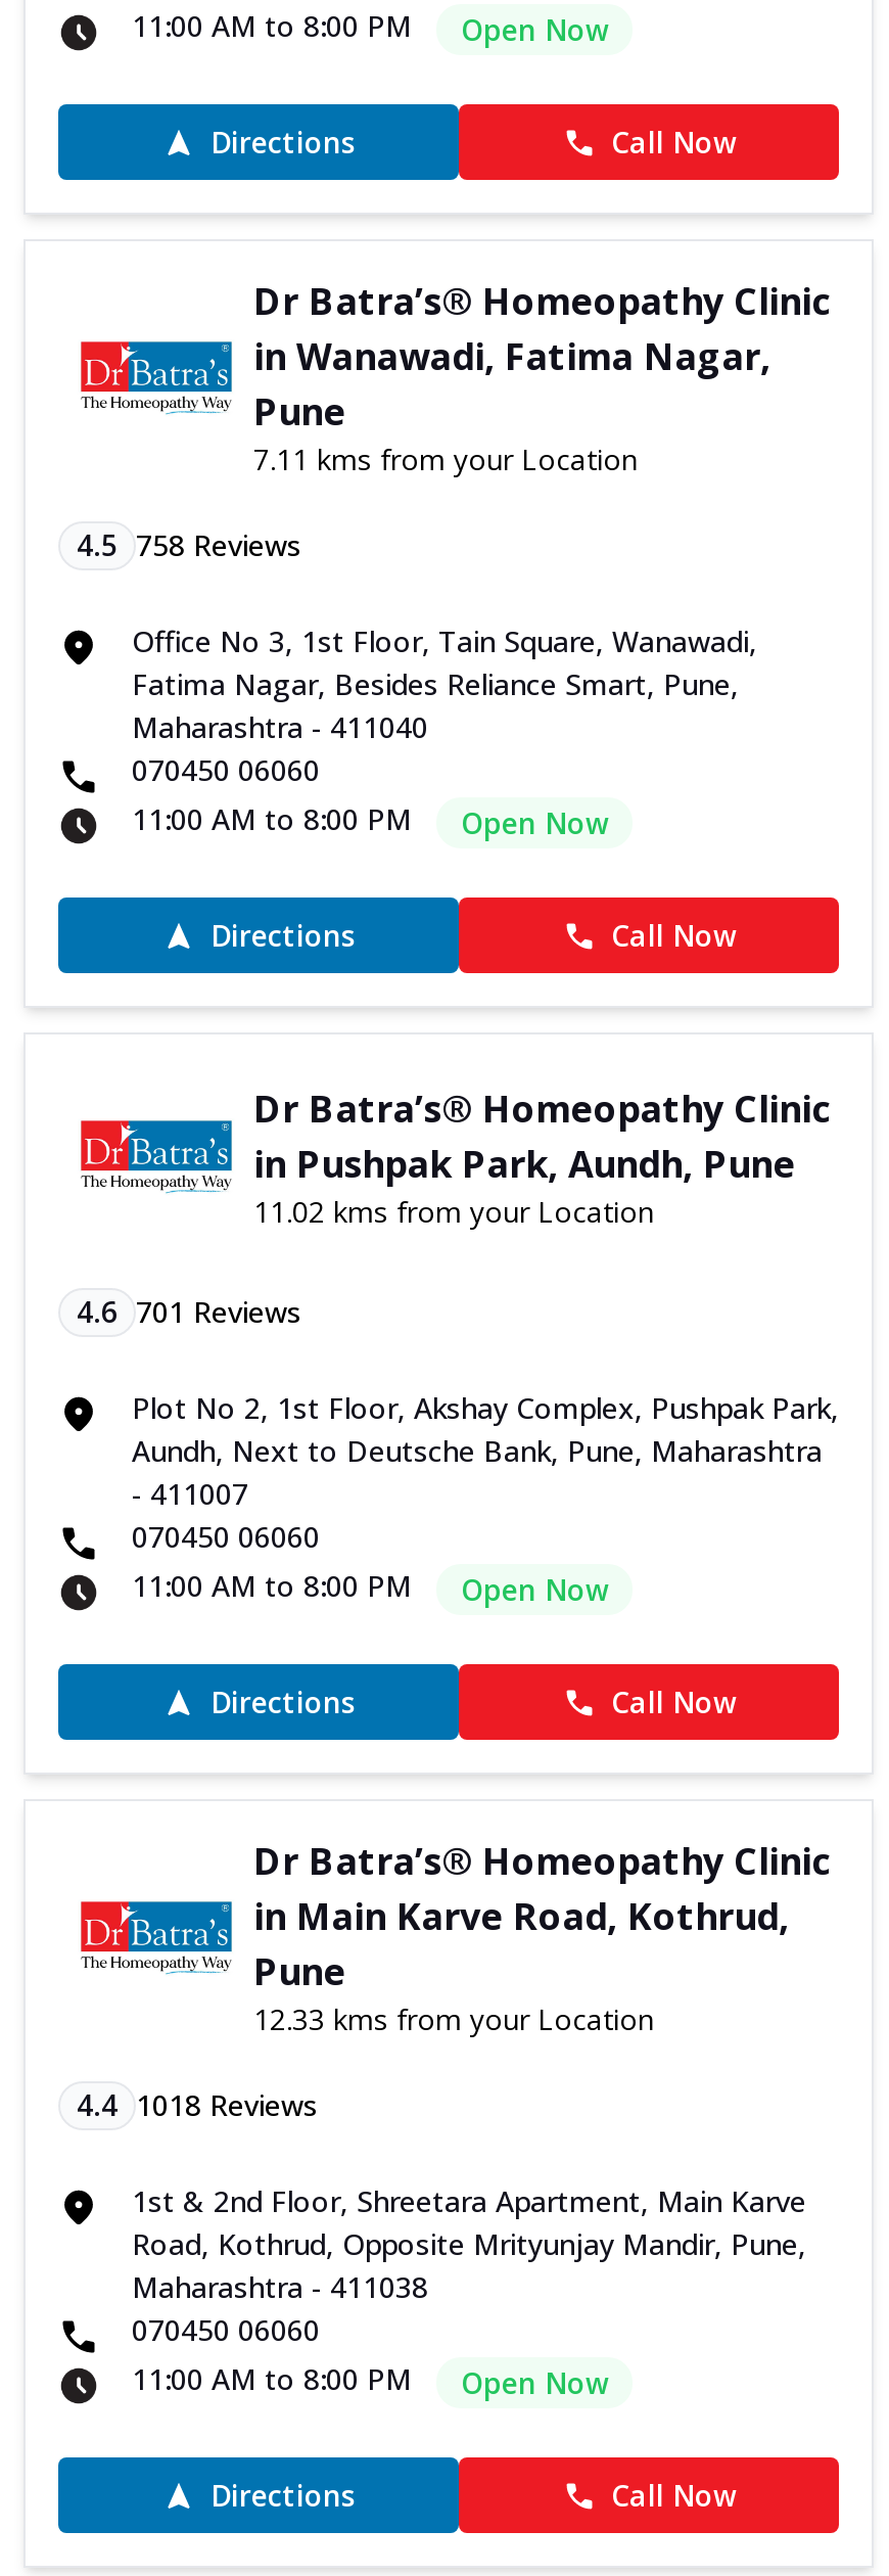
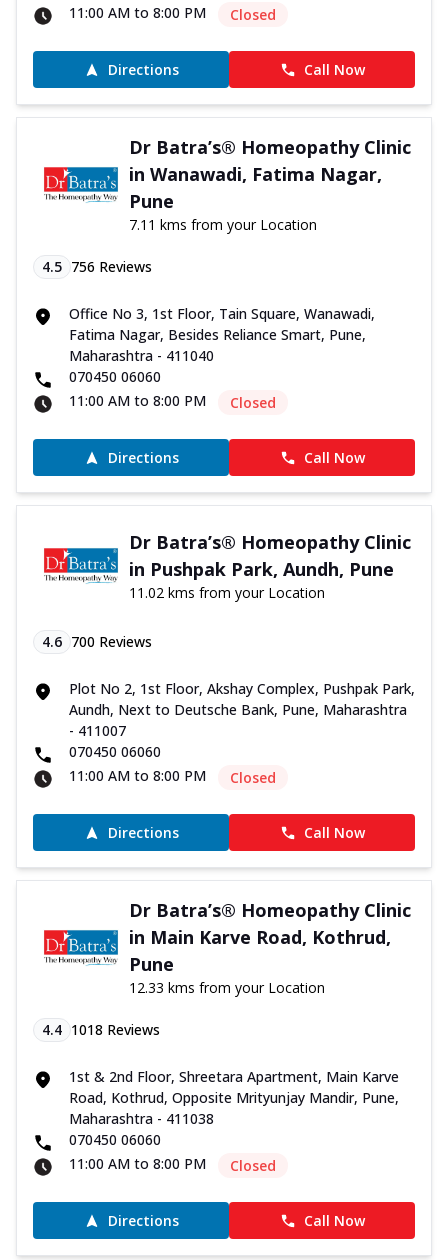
[461,11,608,50] Open Now -> [230,5,276,24] Closed
[77,526,301,565] 4.5 758 Reviews -> [42,257,152,276] 4.5 756 Reviews
[461,804,608,843] Open Now -> [230,393,276,412] Closed
[77,1293,301,1332] 4.6 701 Reviews -> [42,632,152,651] 4.6 700 Reviews
[461,1571,608,1610] Open Now -> [230,768,276,787] Closed
[461,2364,608,2403] Open Now -> [230,1156,276,1175] Closed

